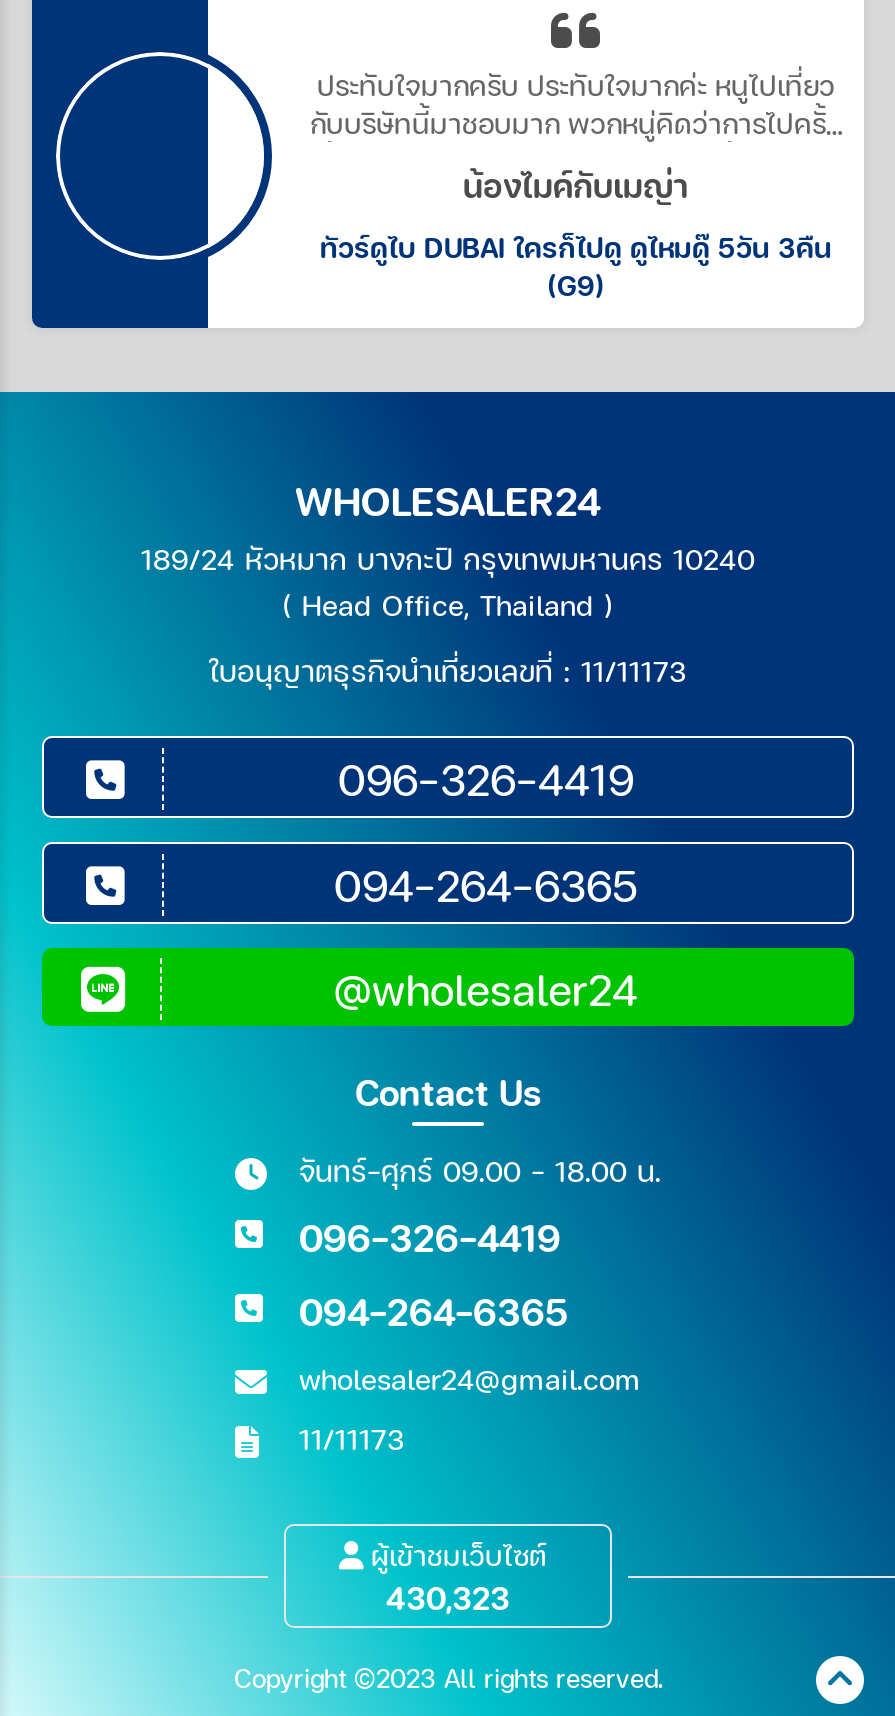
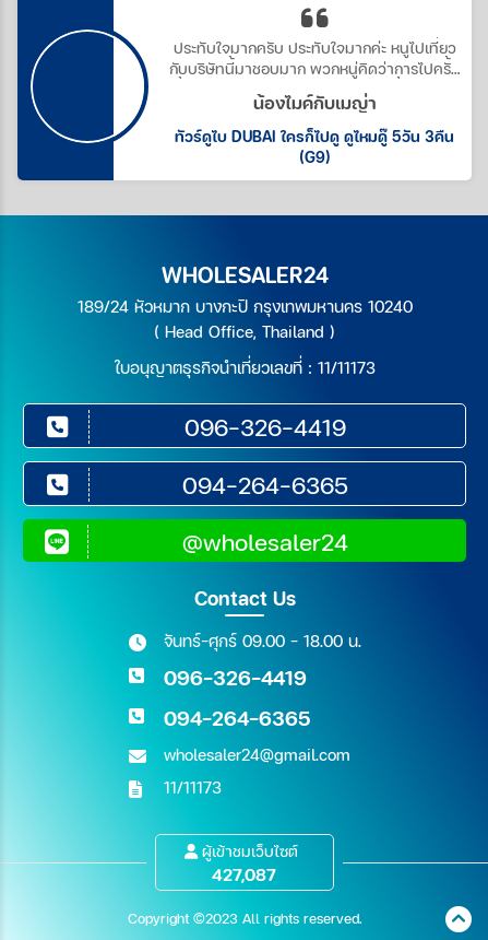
[386,1575,510,1621] 430,323 -> [212,862,277,887] 427,087

